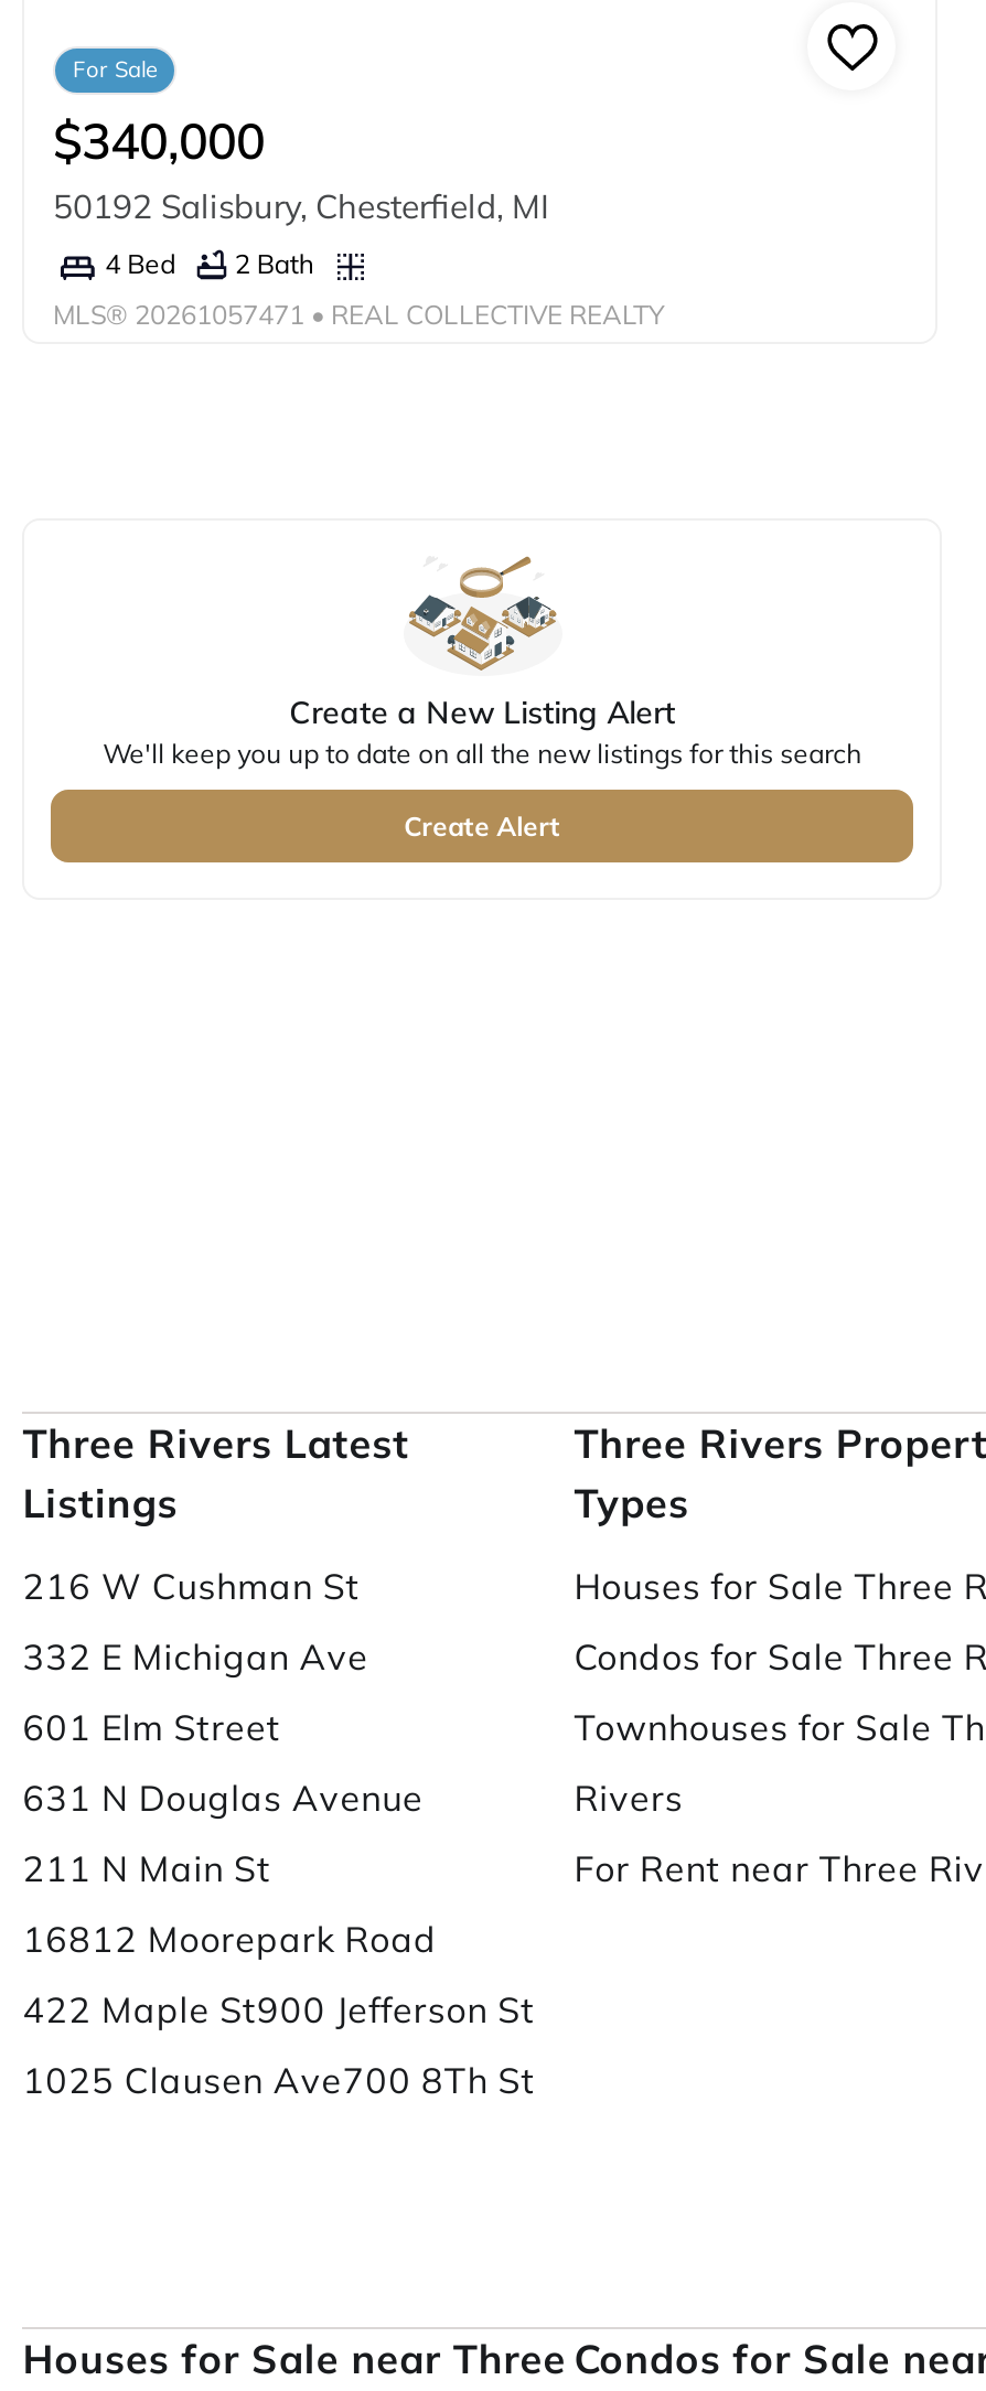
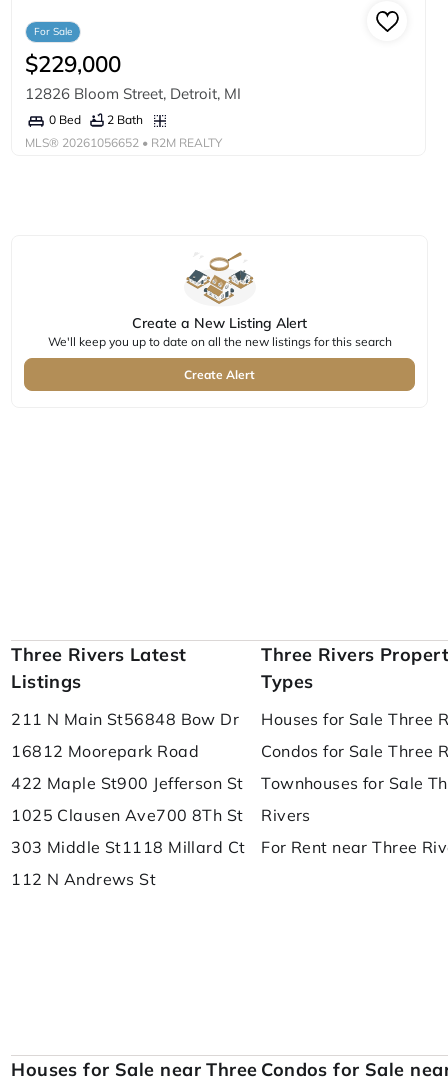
[53,107,549,228] $340,000 | 50192 Salisbury, Chesterfield, MI -> [25,49,241,103] $229,000 | 12826 Bloom Street, Detroit, MI
[105,247,314,281] 4 Bed 2 Bath -> [49,112,143,127] 0 Bed 2 Bath
[53,298,664,331] MLS® 20261057471 • REAL COLLECTIVE REALTY -> [25,135,222,150] MLS® 20261056652 • R2M REALTY
[22,1564,424,1891] 216 W Cushman St | 332 E Michigan Ave | 601 Elm Street | 631 N Douglas Avenue | 211 N Main St -> [11,709,239,729] 211 N Main St56848 Bow Dr
none -> [11,837,245,889] 303 Middle St 1118 Millard Ct | 112 N Andrews St
moved [22,1917,535,2102] -> [11,741,244,825]: 16812 Moorepark Road | 422 Maple St900 Jefferson St | 1025 Clausen Ave700 8Th St

